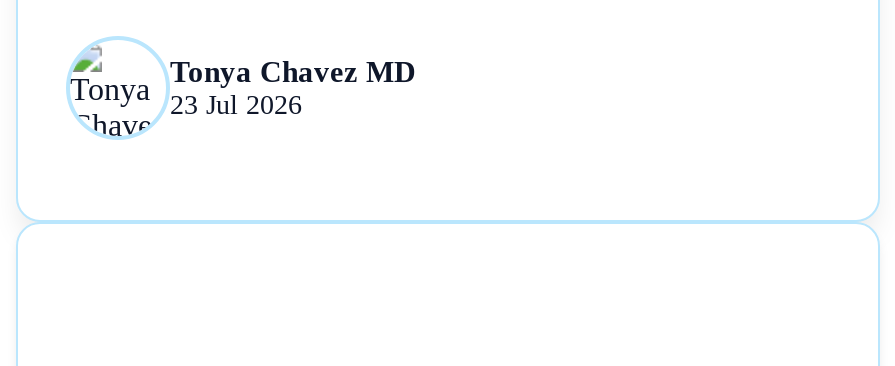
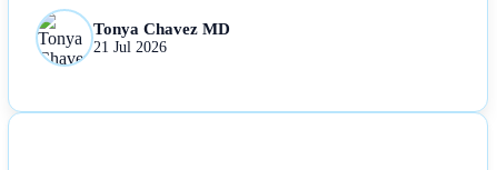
[170,90,302,120] 23 Jul 2026 -> [93,39,167,55] 21 Jul 2026

